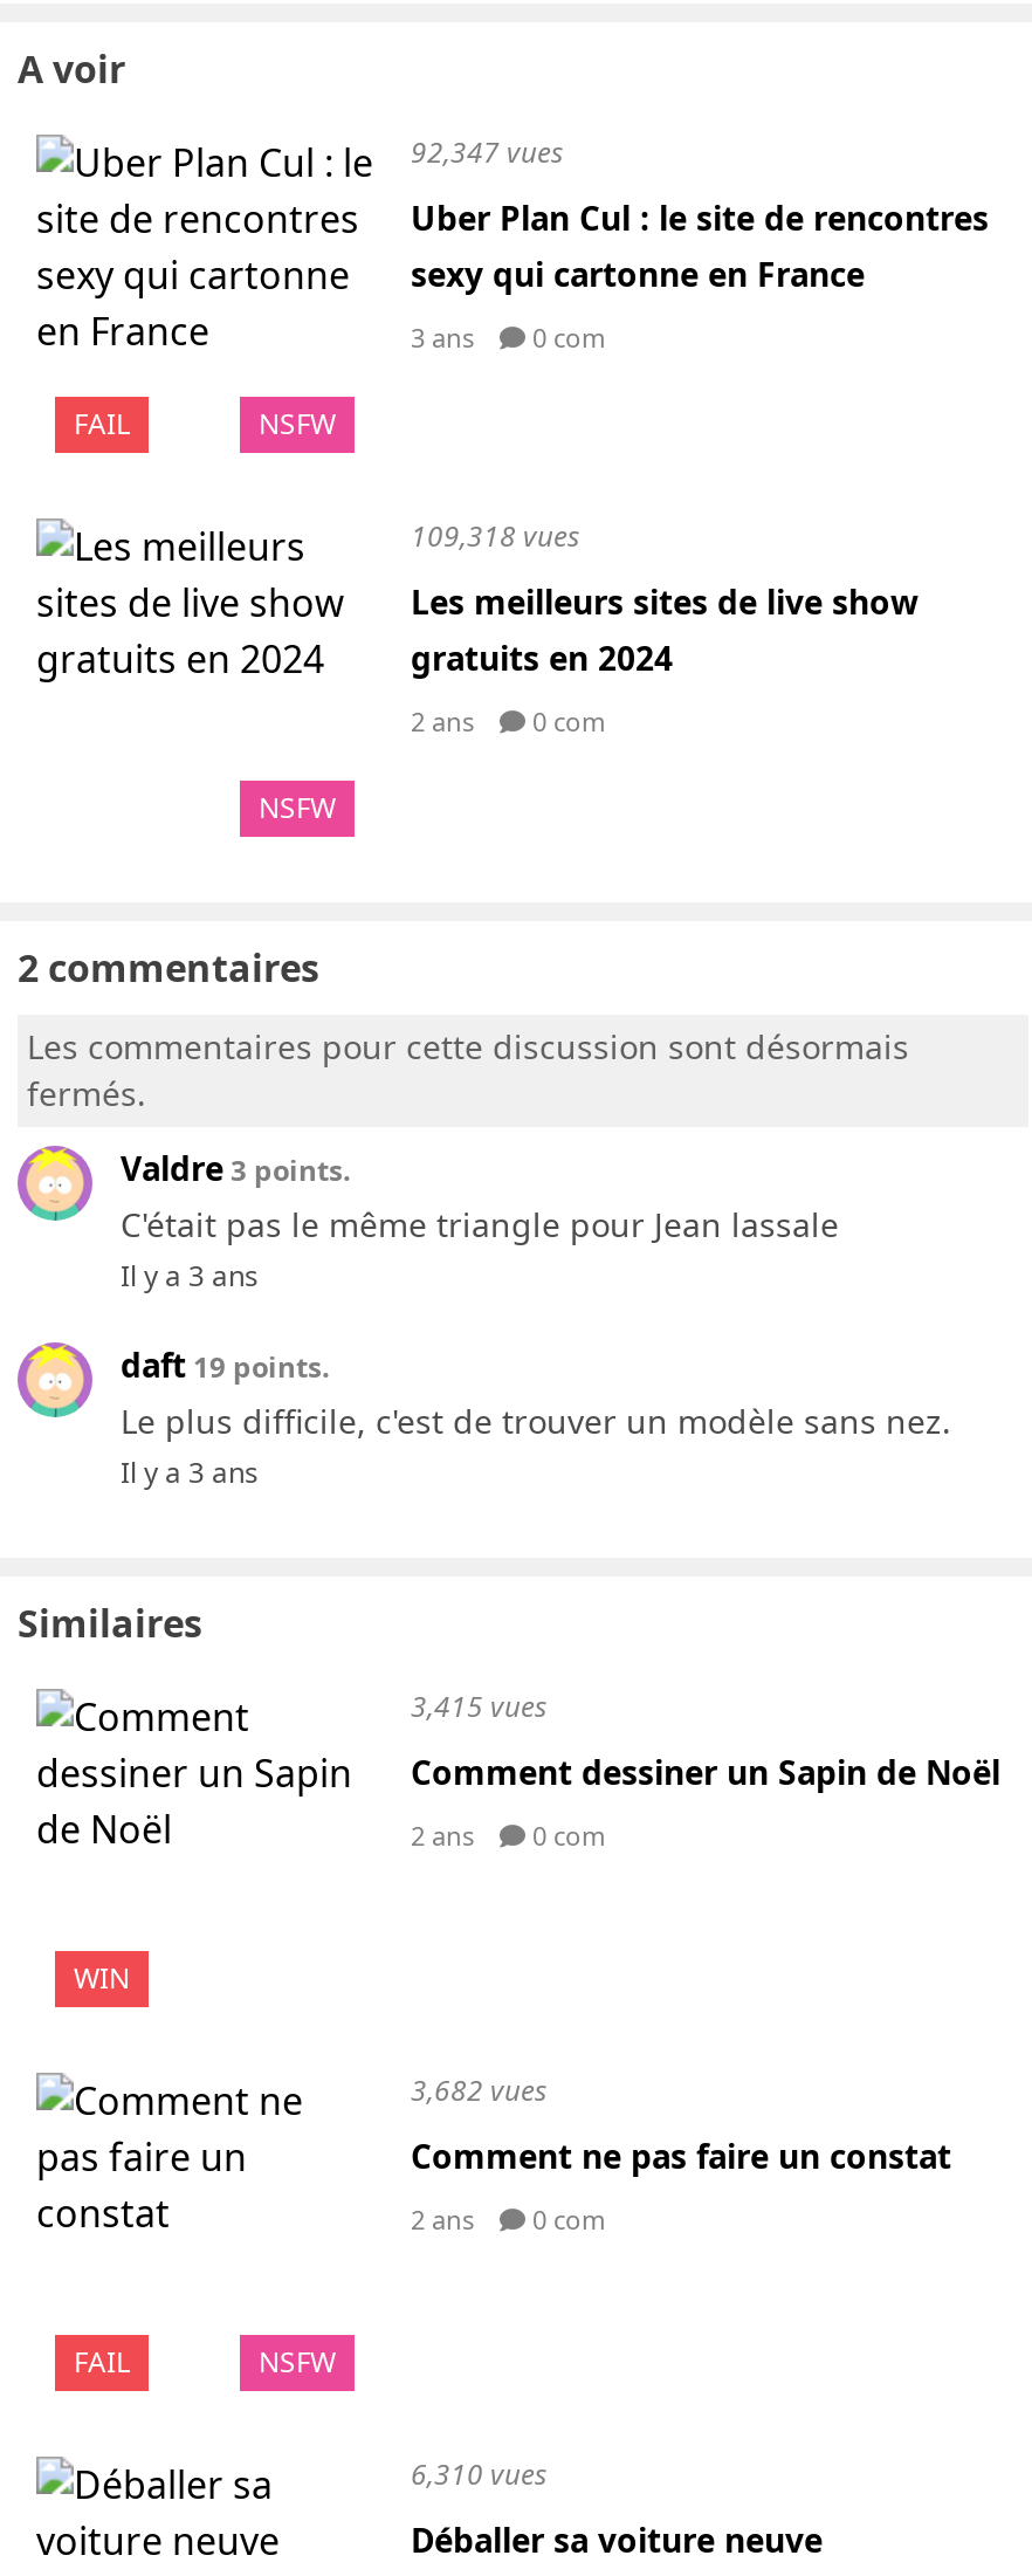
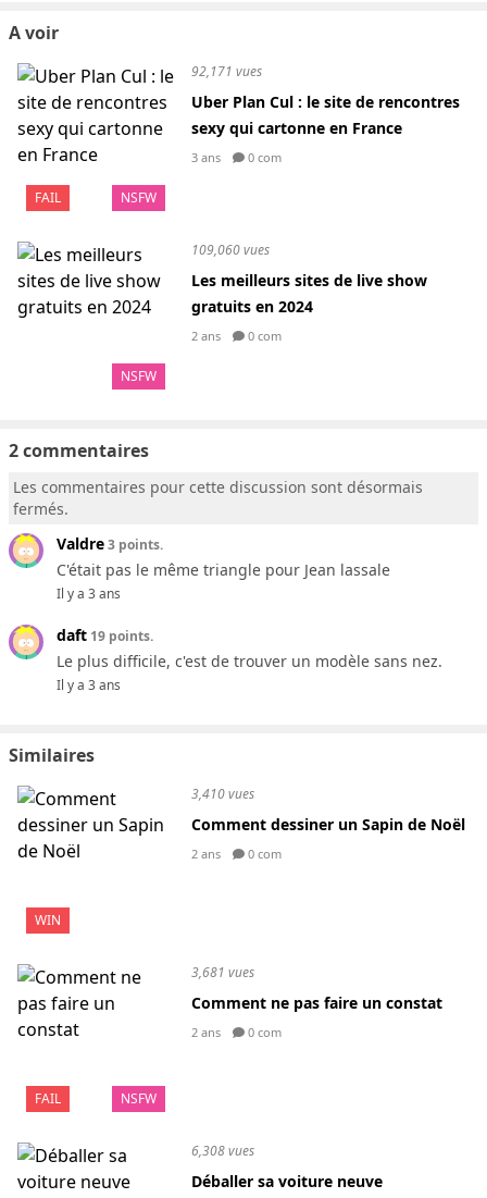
[411,132,563,172] 92,347 vues -> [191,62,262,81] 92,171 vues
[411,516,579,556] 109,318 vues -> [191,240,270,259] 109,060 vues
[411,1687,546,1726] 3,415 vues -> [191,785,254,803] 3,410 vues
[411,2070,546,2110] 3,682 vues -> [191,963,254,981] 3,681 vues
[411,2454,546,2494] 6,310 vues -> [191,1141,254,1160] 6,308 vues

